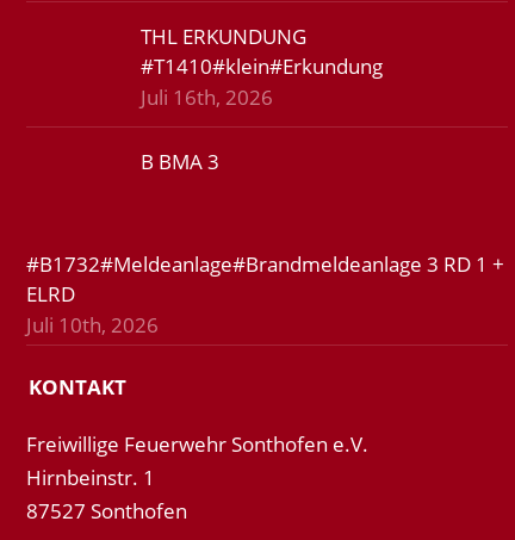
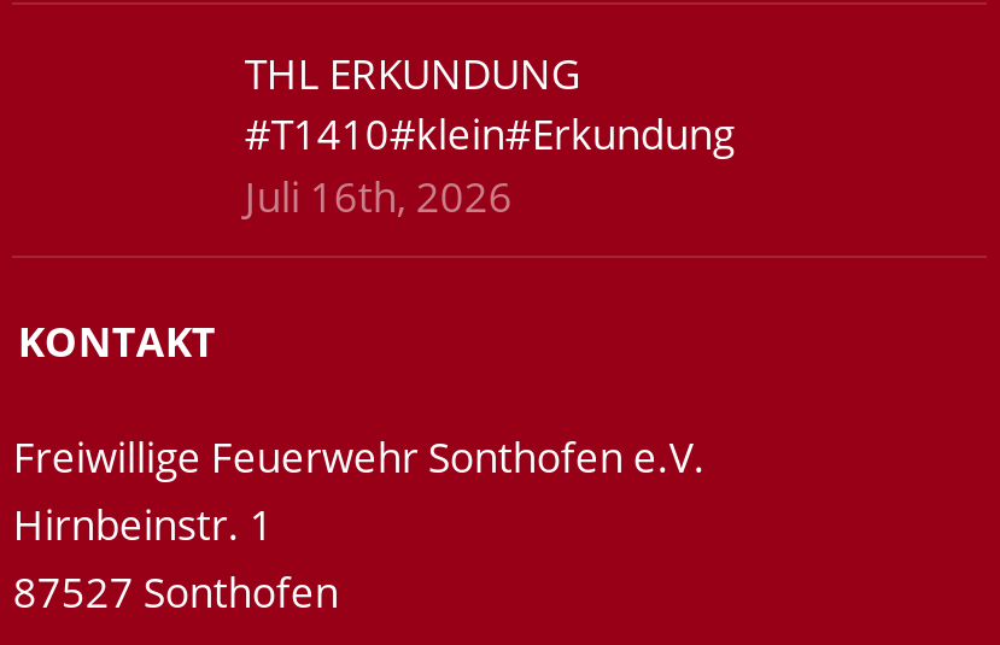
[141,148,220,175] B BMA 3 -> none
[27,250,505,339] #B1732#Meldeanlage#Brandmeldeanlage 3 RD 1 + | ELRD | Juli 10th, 2026 -> none

